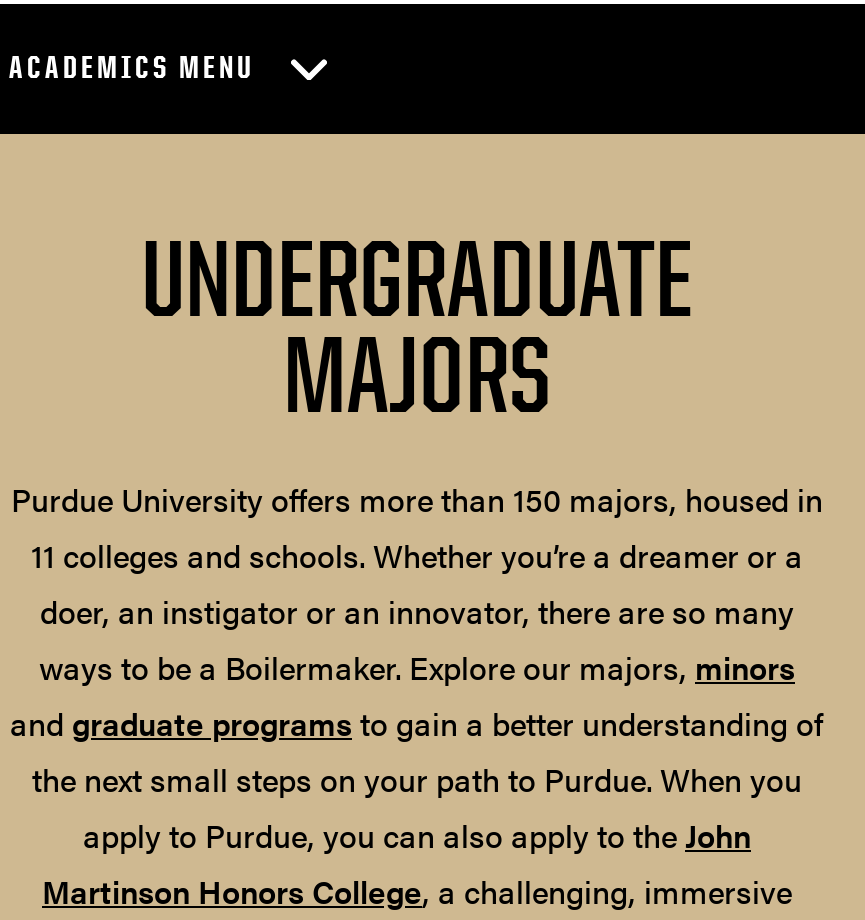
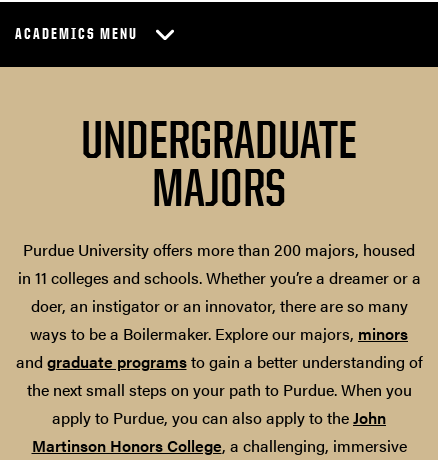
[11,476,823,578] Purdue University offers more than 150 majors, housed in | 11 colleges and schools. Whether you’re a dreamer or a -> [17,238,420,289] Purdue University offers more than 200 majors, housed | in 11 colleges and schools. Whether you’re a dreamer or a

